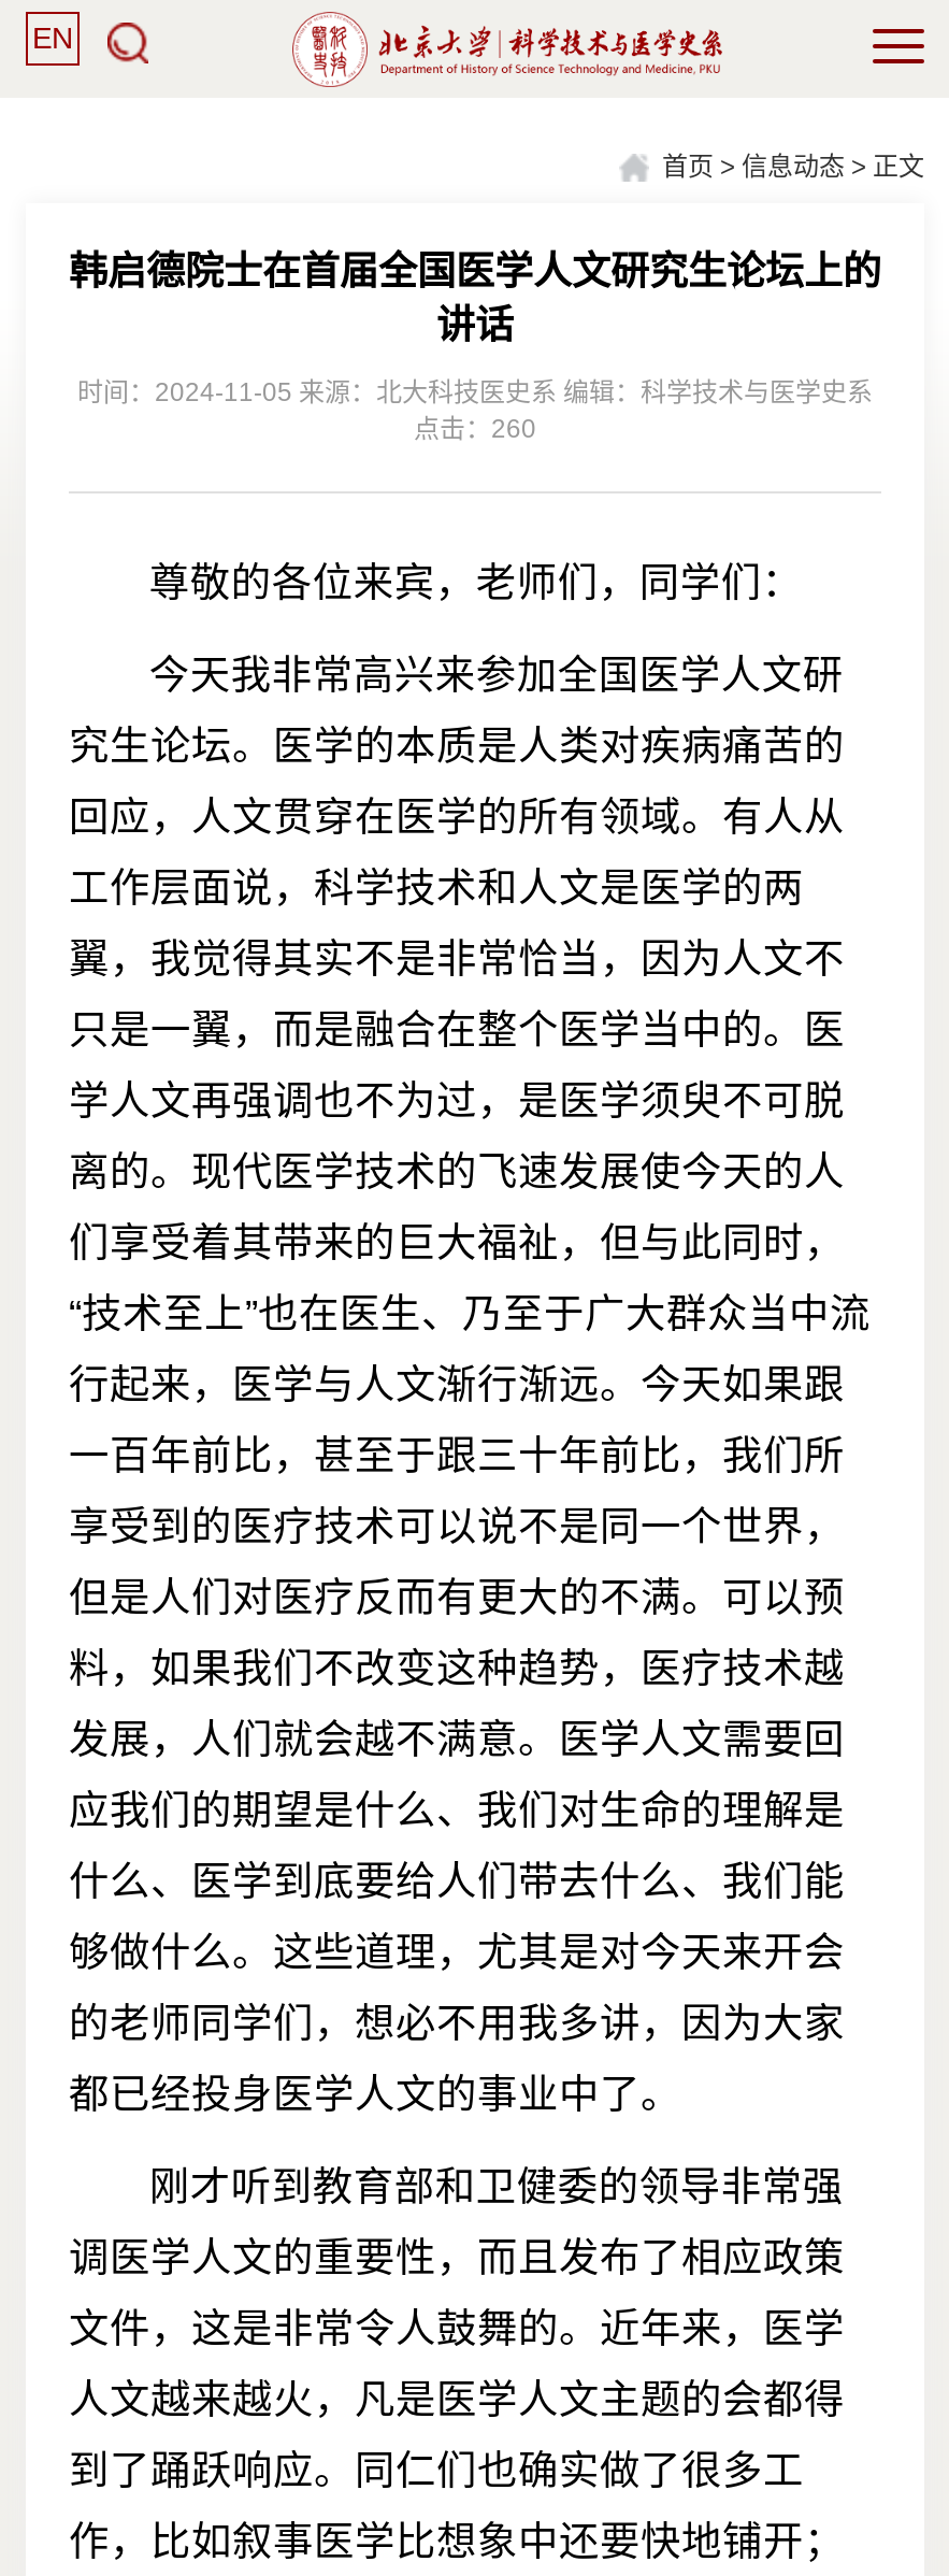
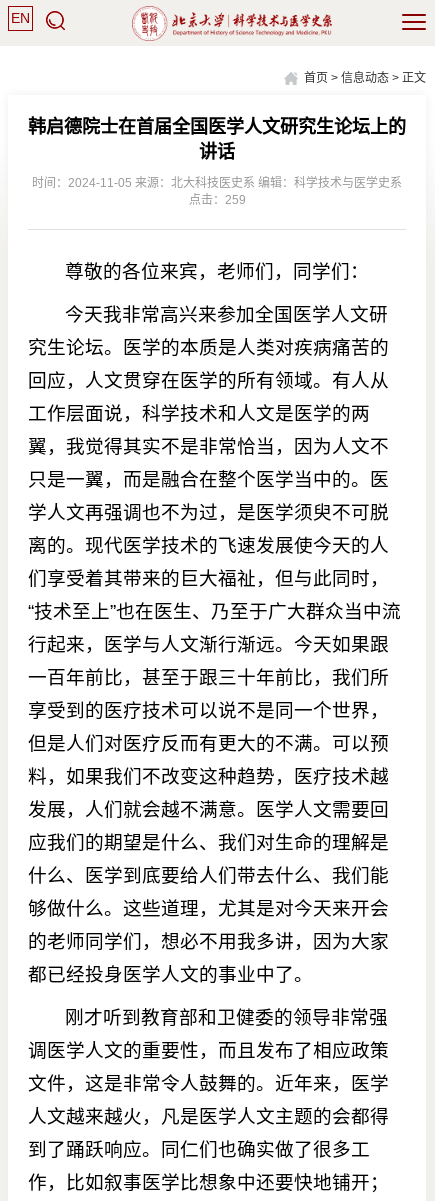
[414,414,536,444] 点击：260 -> [188,193,245,207] 点击：259

